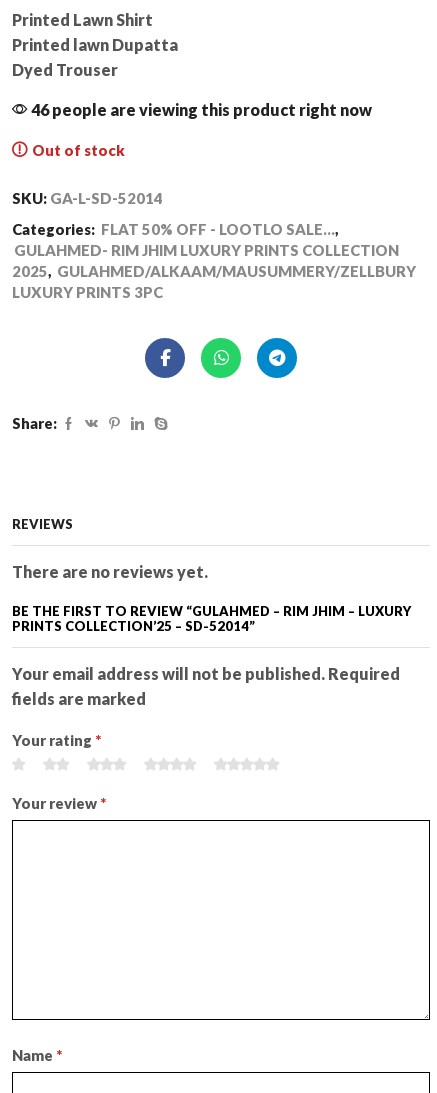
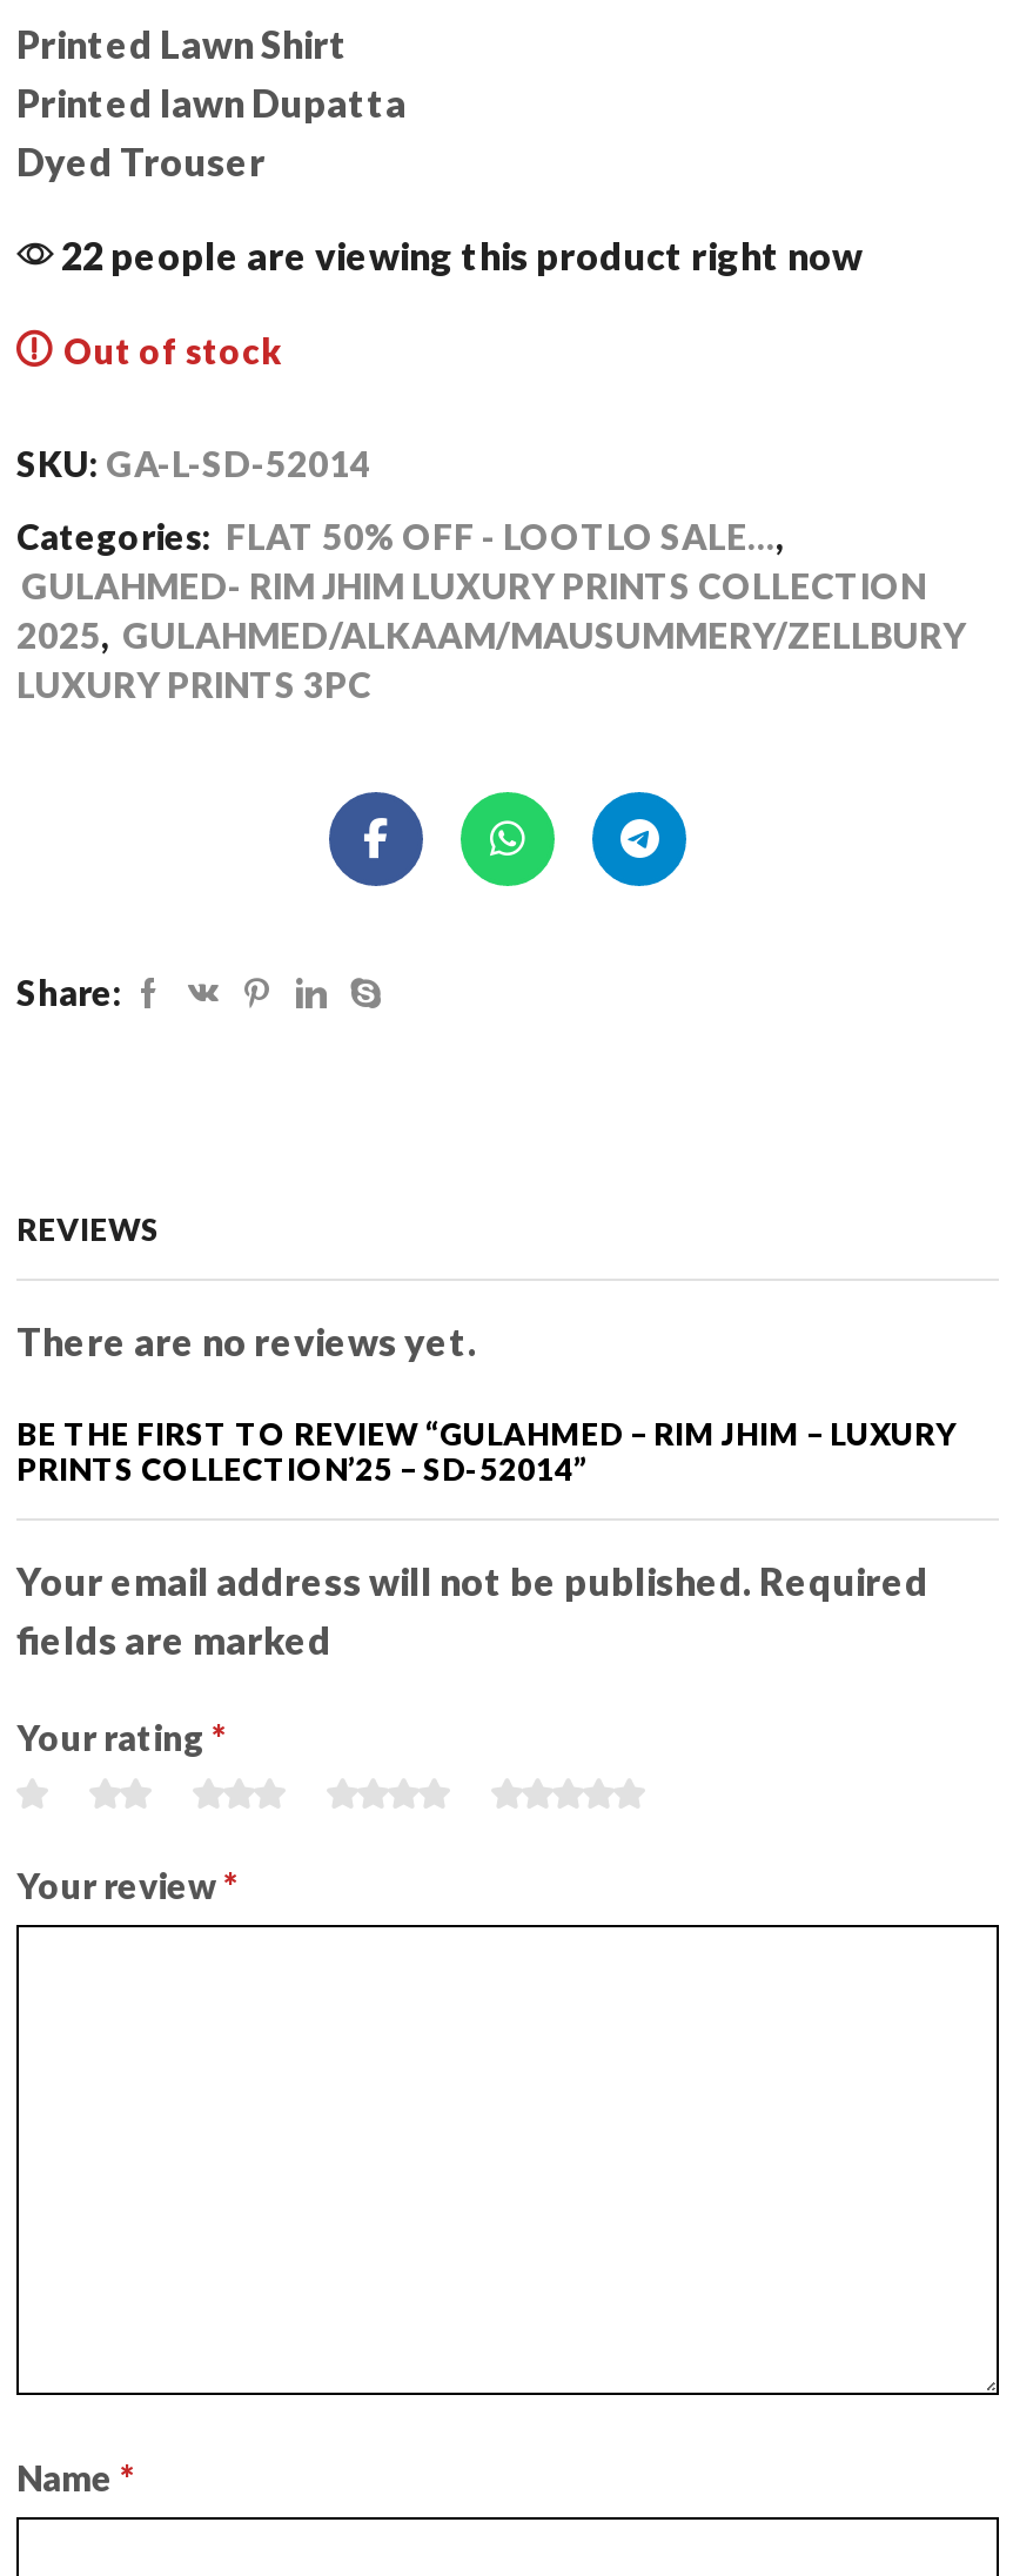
[28,100,372,119] 46 people are viewing this product right now -> [54,234,863,278] 22 people are viewing this product right now

